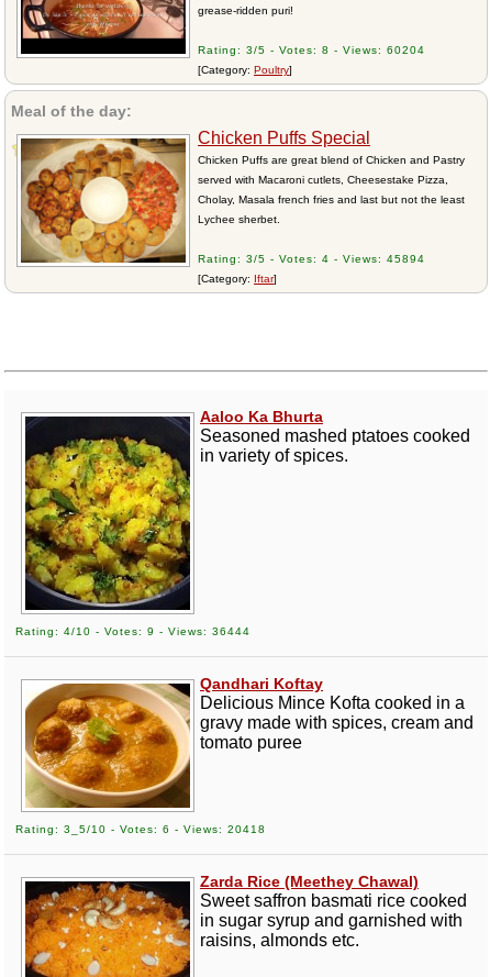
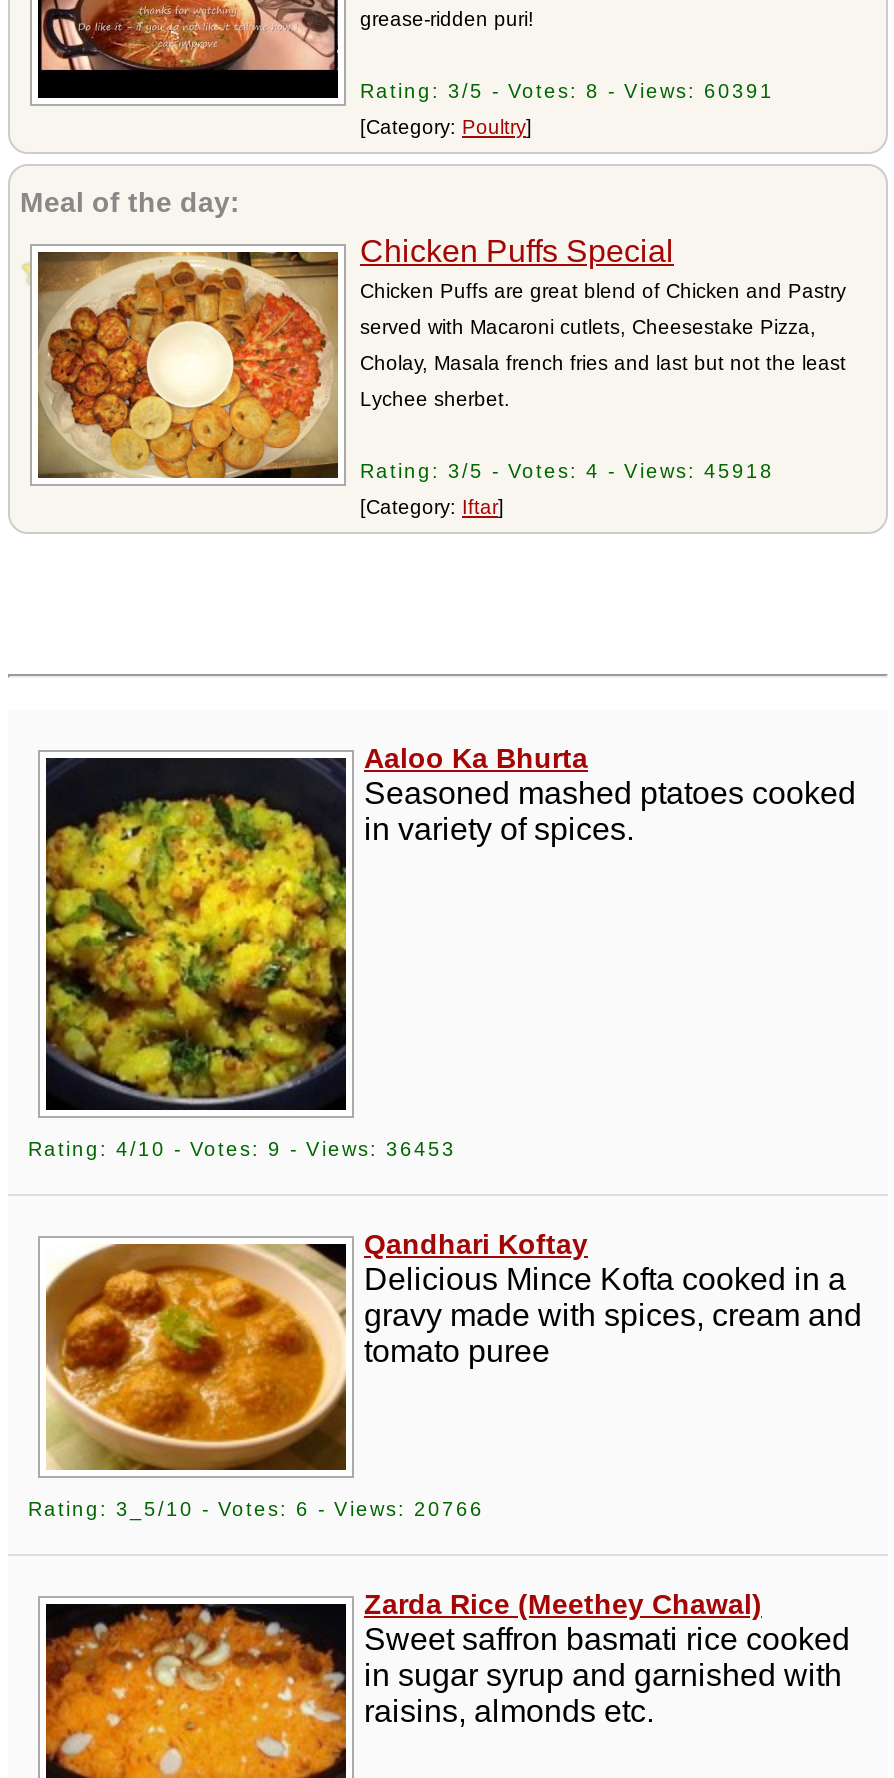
[198,44,425,56] Rating: 3/5 - Votes: 8 - Views: 60204 -> [360,80,774,102] Rating: 3/5 - Votes: 8 - Views: 60391
[198,253,425,265] Rating: 3/5 - Votes: 4 - Views: 45894 -> [360,460,774,482] Rating: 3/5 - Votes: 4 - Views: 45918
[15,625,250,637] Rating: 4/10 - Votes: 9 - Views: 36444 -> [28,1138,456,1160] Rating: 4/10 - Votes: 9 - Views: 36453
[15,823,266,835] Rating: 3_5/10 - Votes: 6 - Views: 20418 -> [28,1498,484,1520] Rating: 3_5/10 - Votes: 6 - Views: 20766

